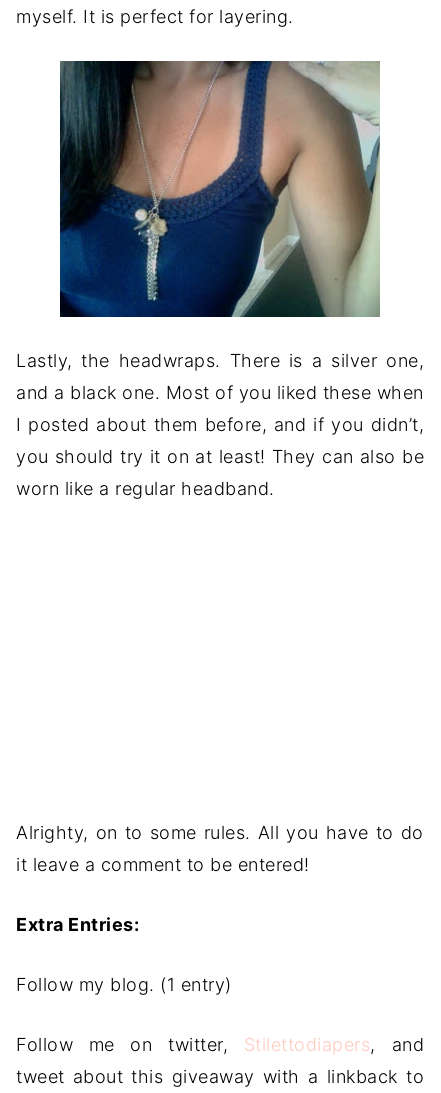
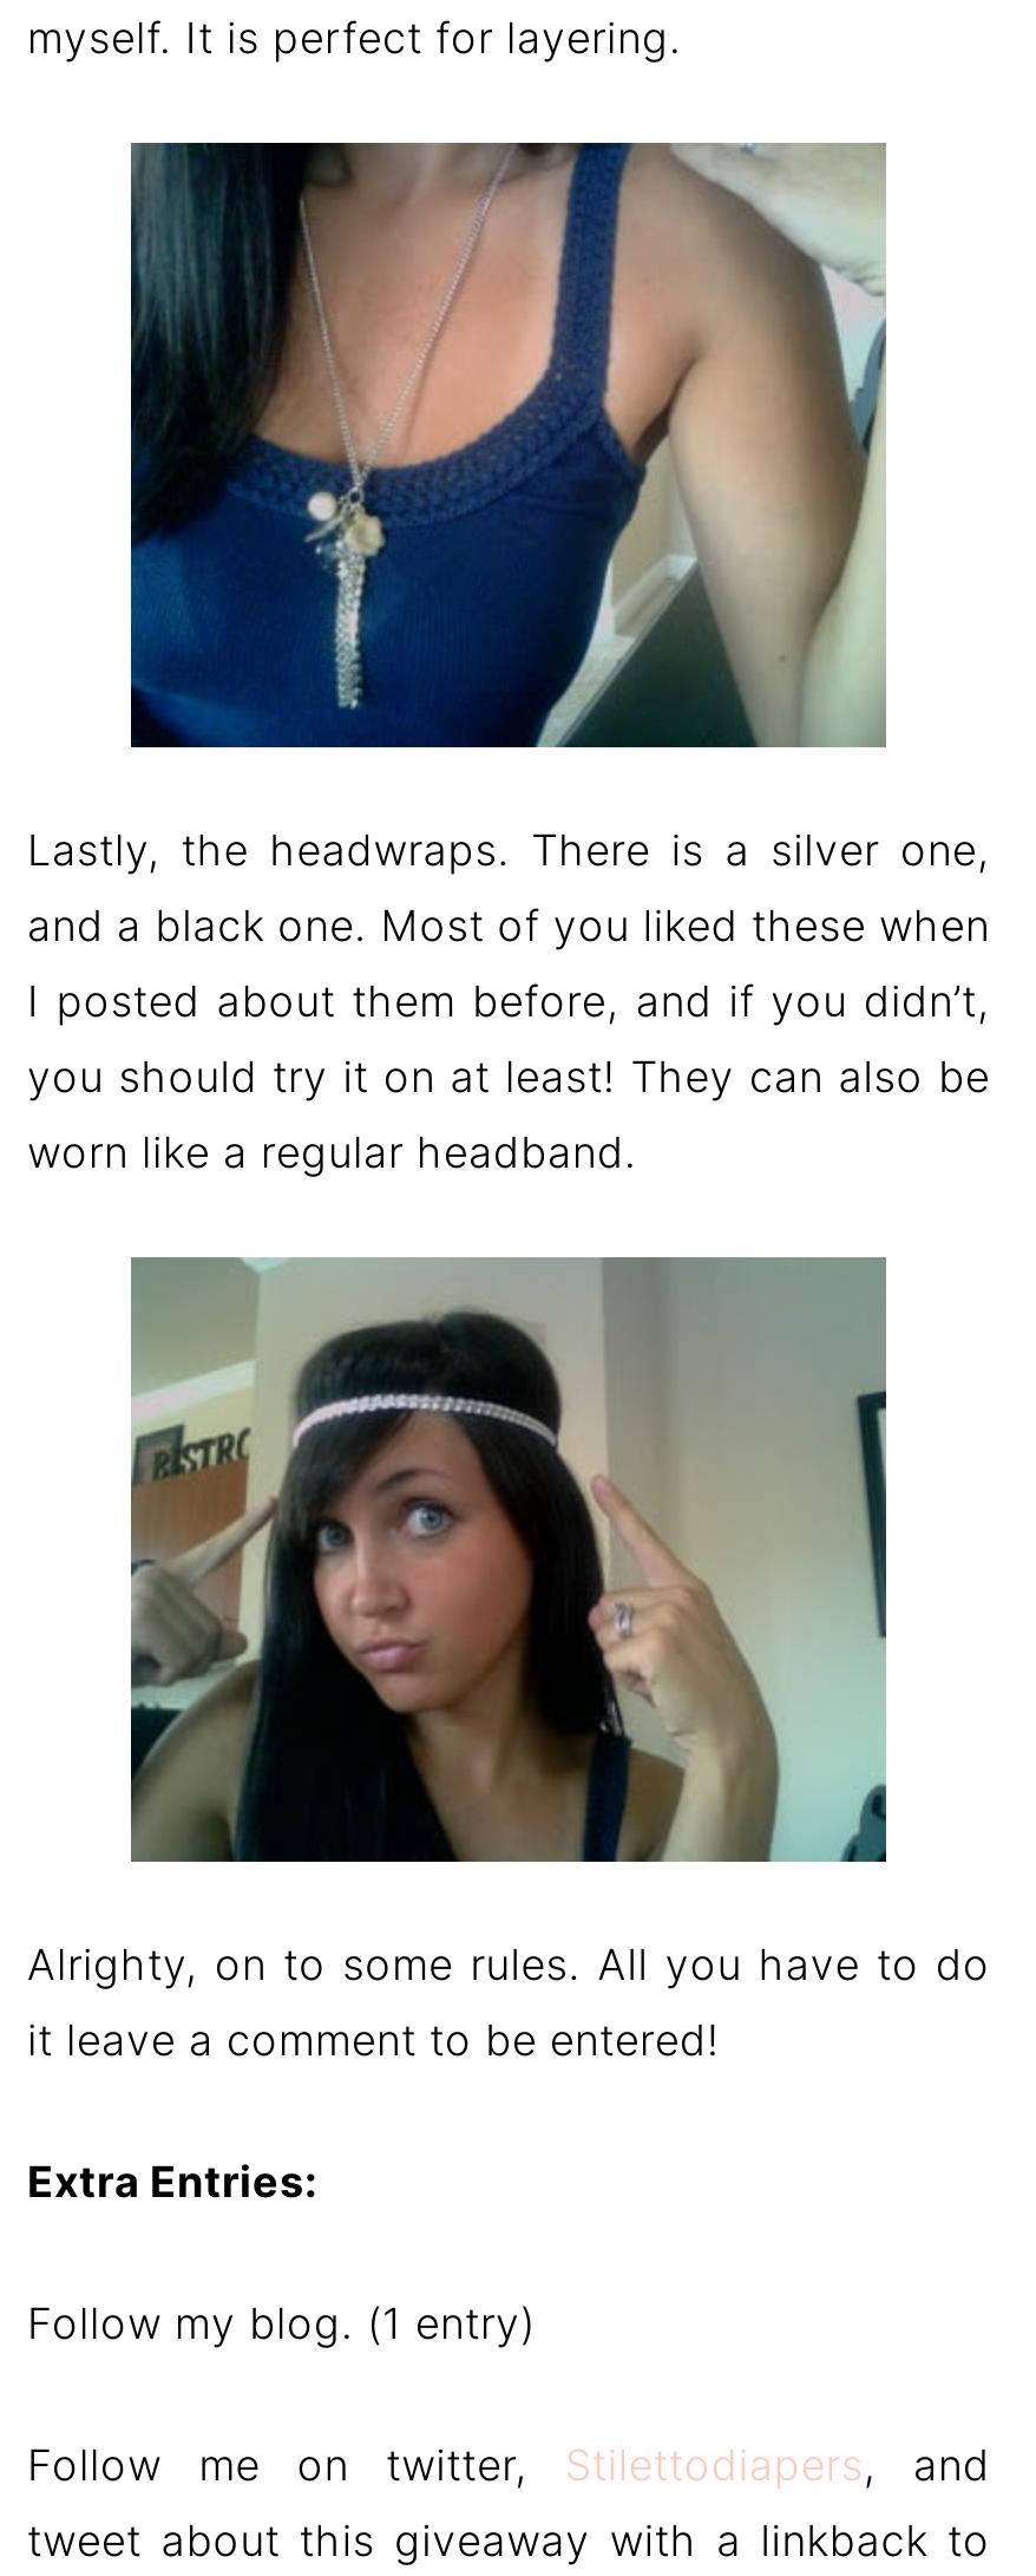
none -> [129,1255,889,1864] [image]

